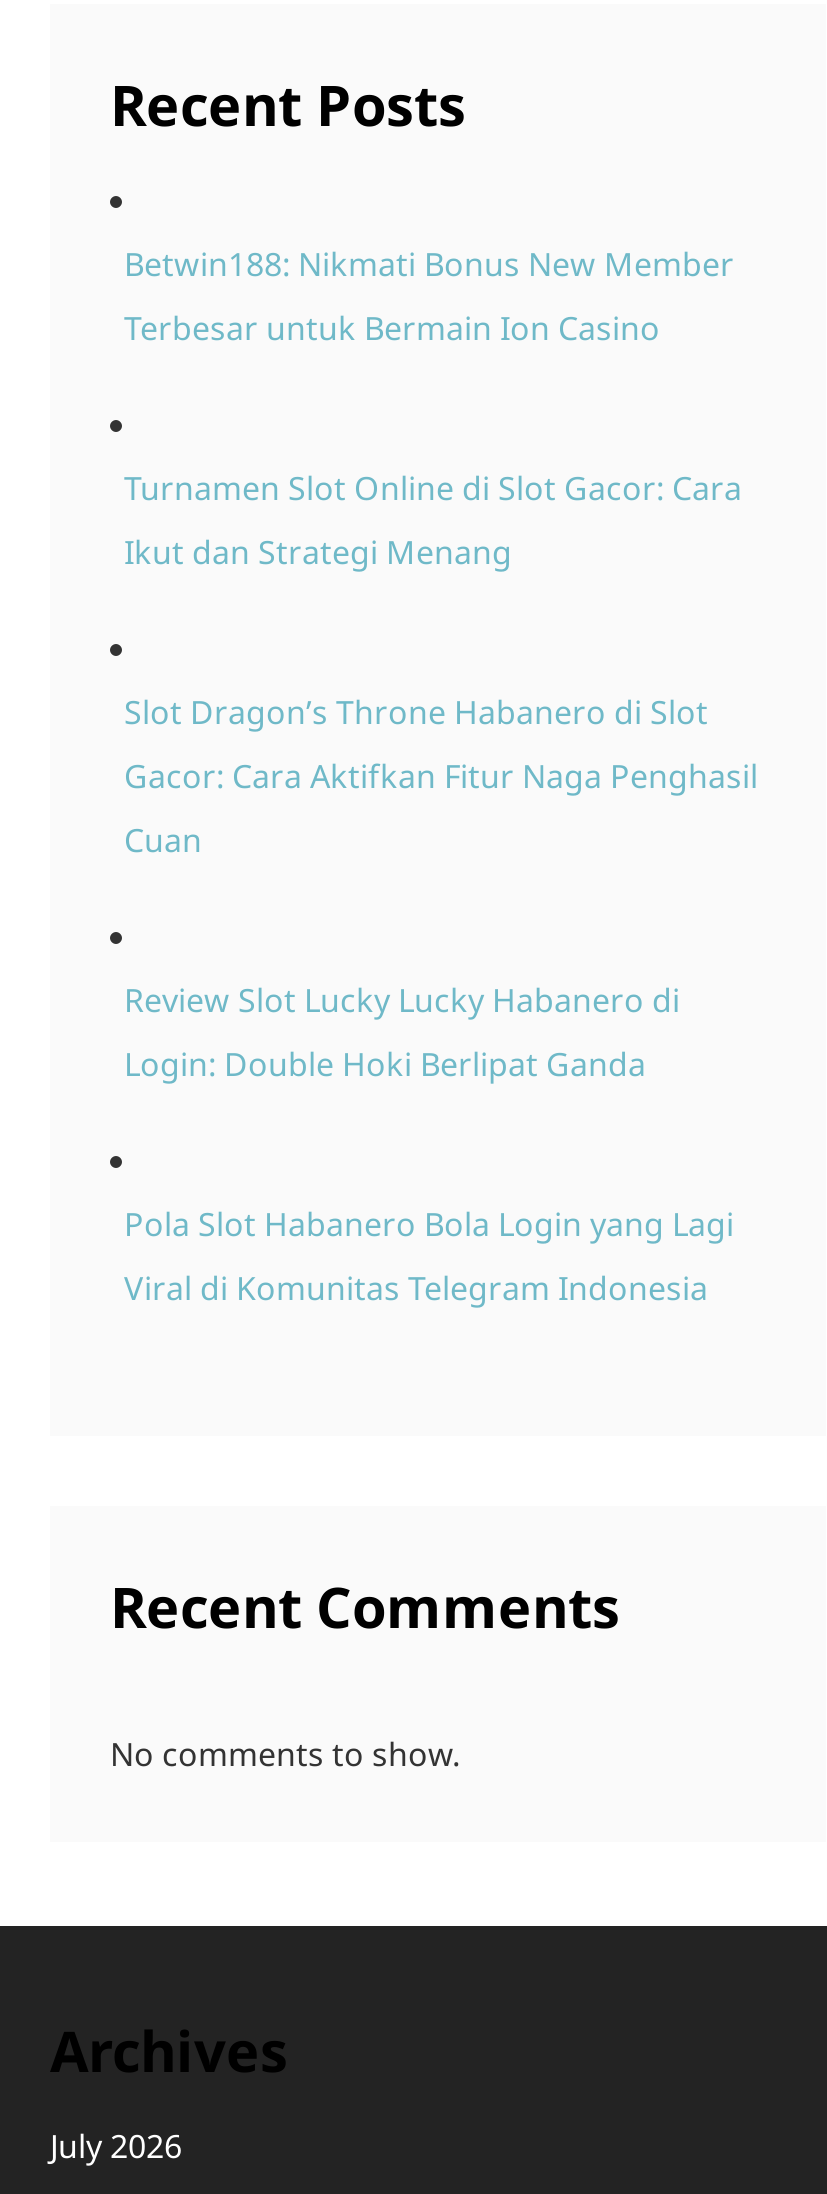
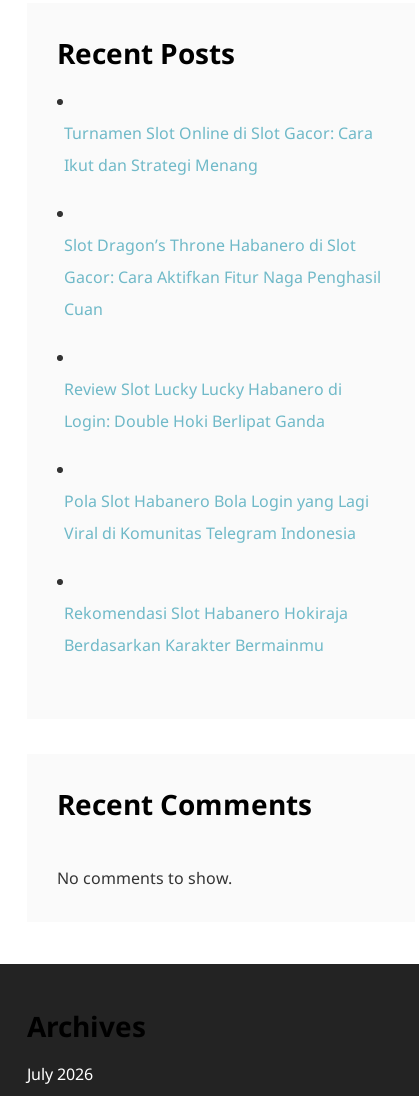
[124,242,734,350] Betwin188: Nikmati Bonus New Member | Terbesar untuk Bermain Ion Casino -> none
moved [124,466,758,1310] -> [64,122,381,544]: Turnamen Slot Online di Slot Gacor: Cara | Ikut dan Strategi Menang | Slot Dragon’s Throne Habanero di Slot | ... | Pola Slot Habanero Bola Login yang Lagi | Viral di Komunitas Telegram Indonesia
none -> [64,602,348,656] Rekomendasi Slot Habanero Hokiraja | Berdasarkan Karakter Bermainmu

